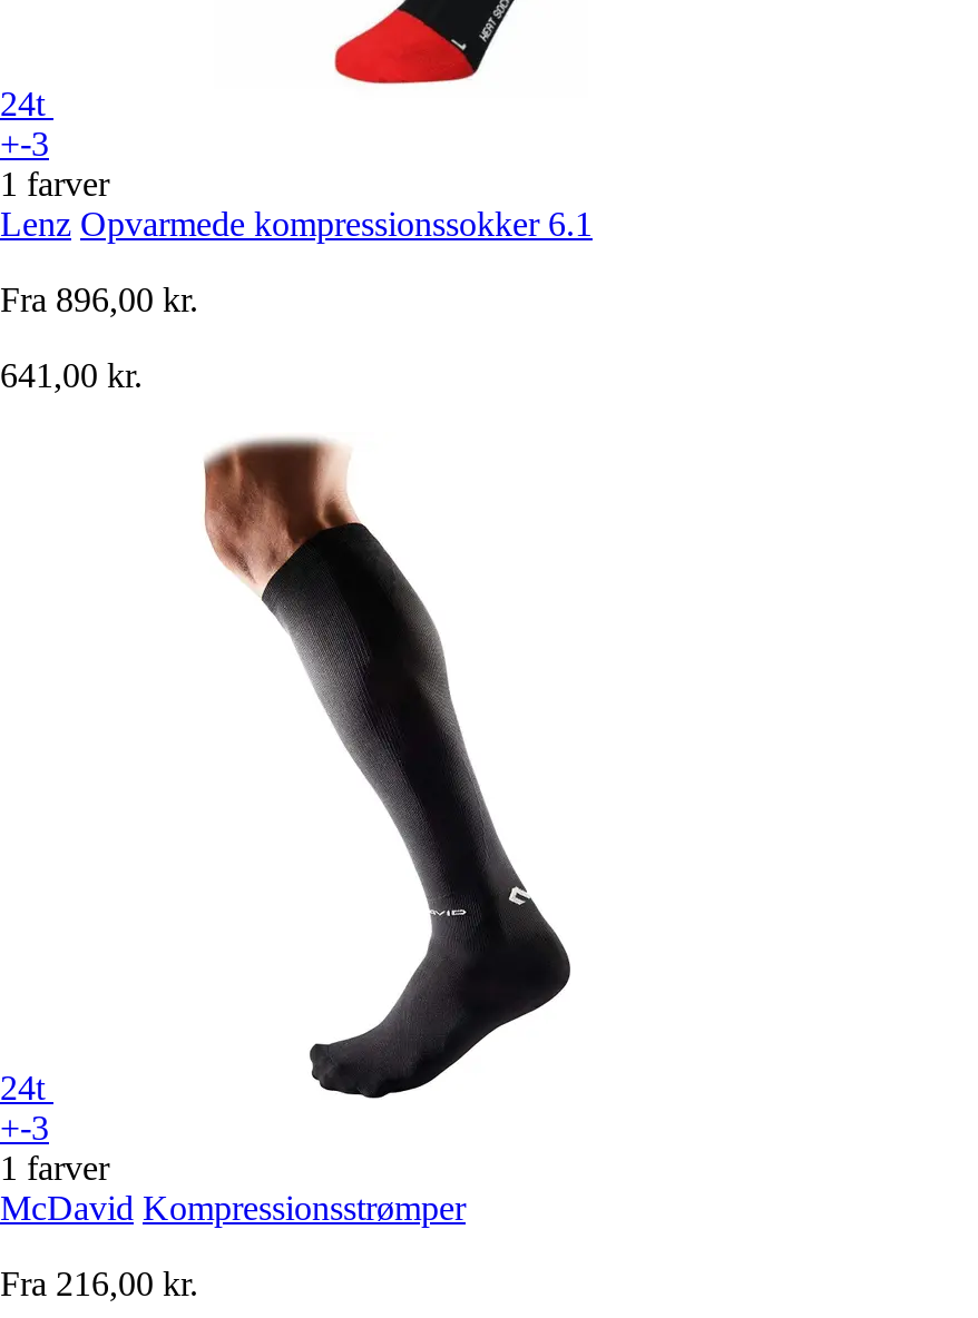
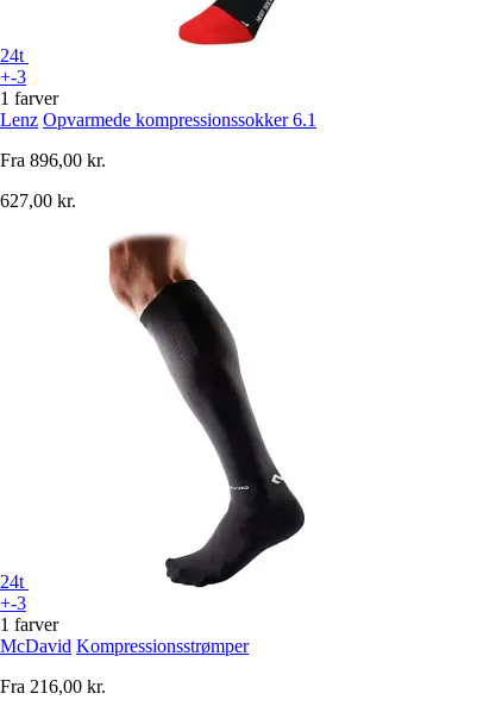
[0,356,143,394] 641,00 kr. -> [0,190,76,211] 627,00 kr.

